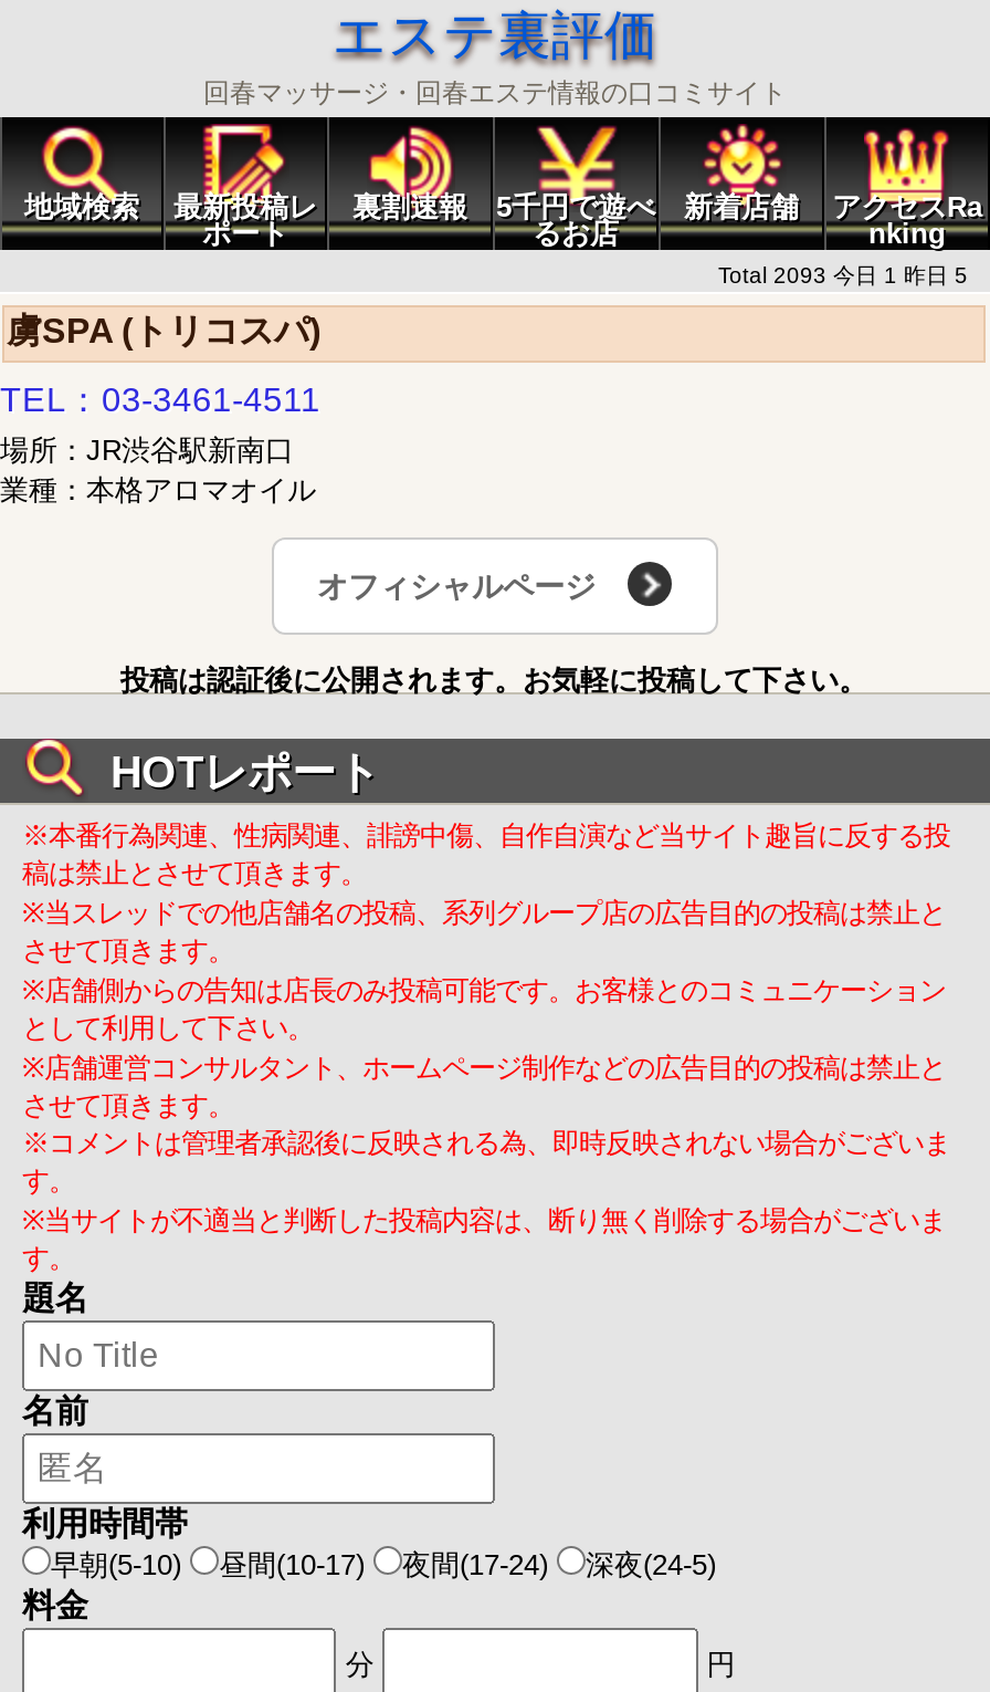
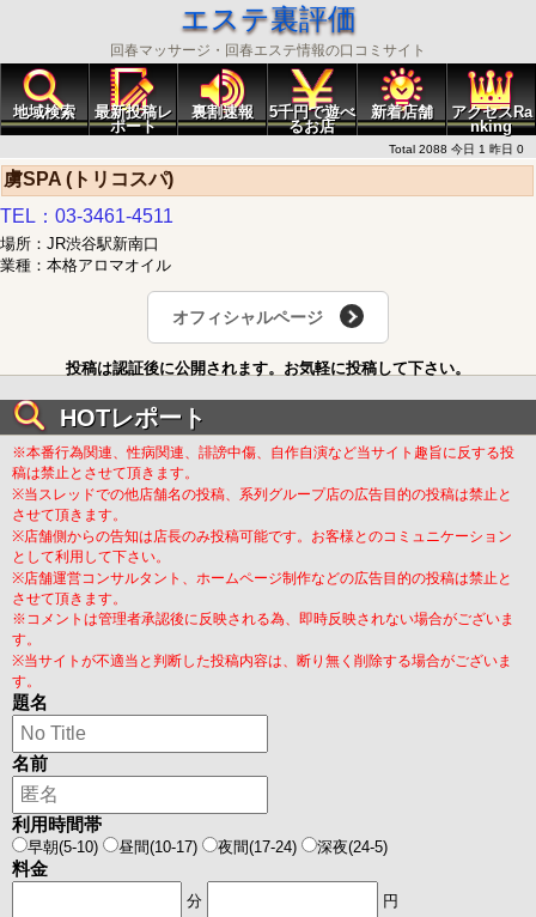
[718,263,968,288] Total 2093 今日 1 昨日 5 -> [389,142,524,156] Total 2088 今日 1 昨日 0

